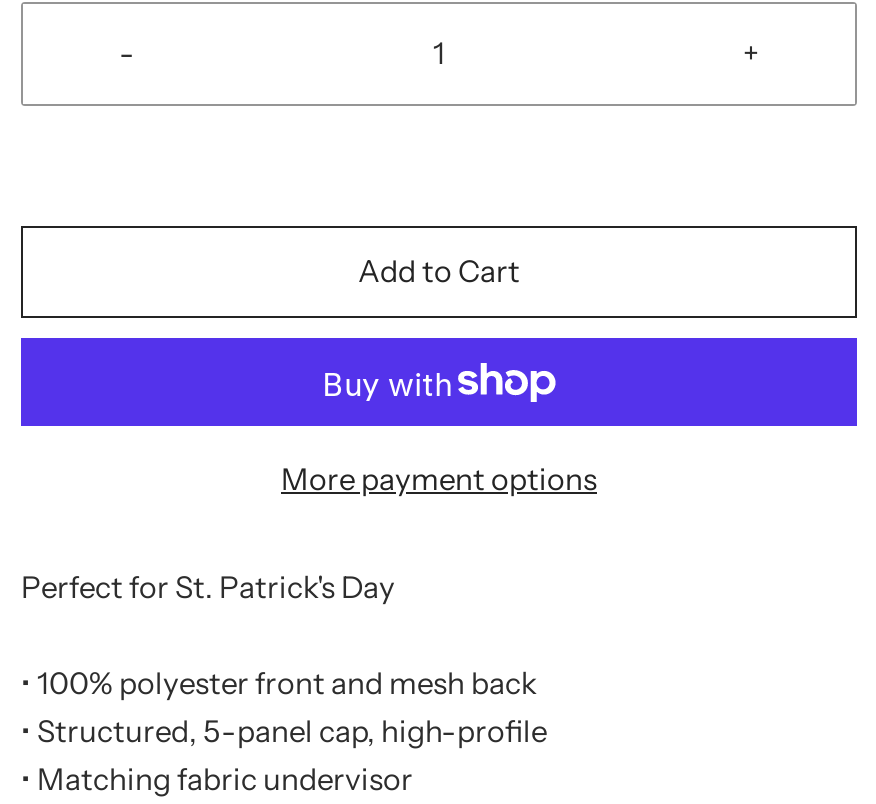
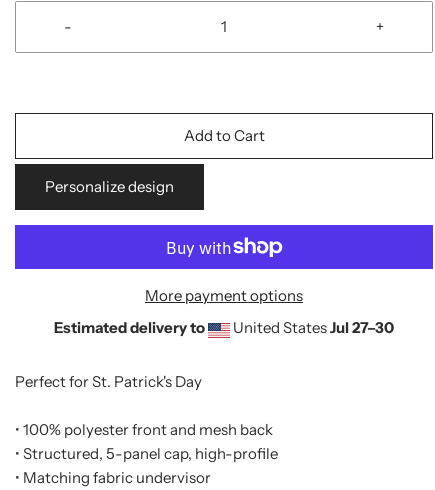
none -> [45,177,174,196] Personalize design
none -> [54,318,394,337] Estimated delivery to | United StatesJul 27–30

